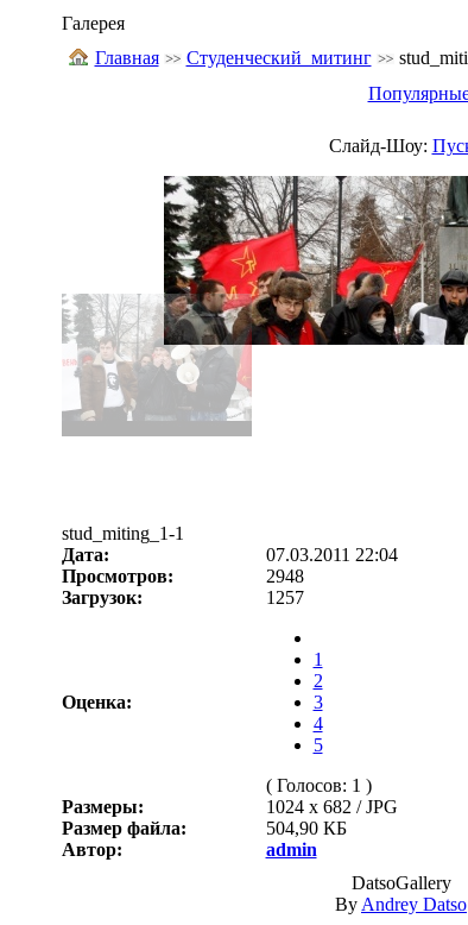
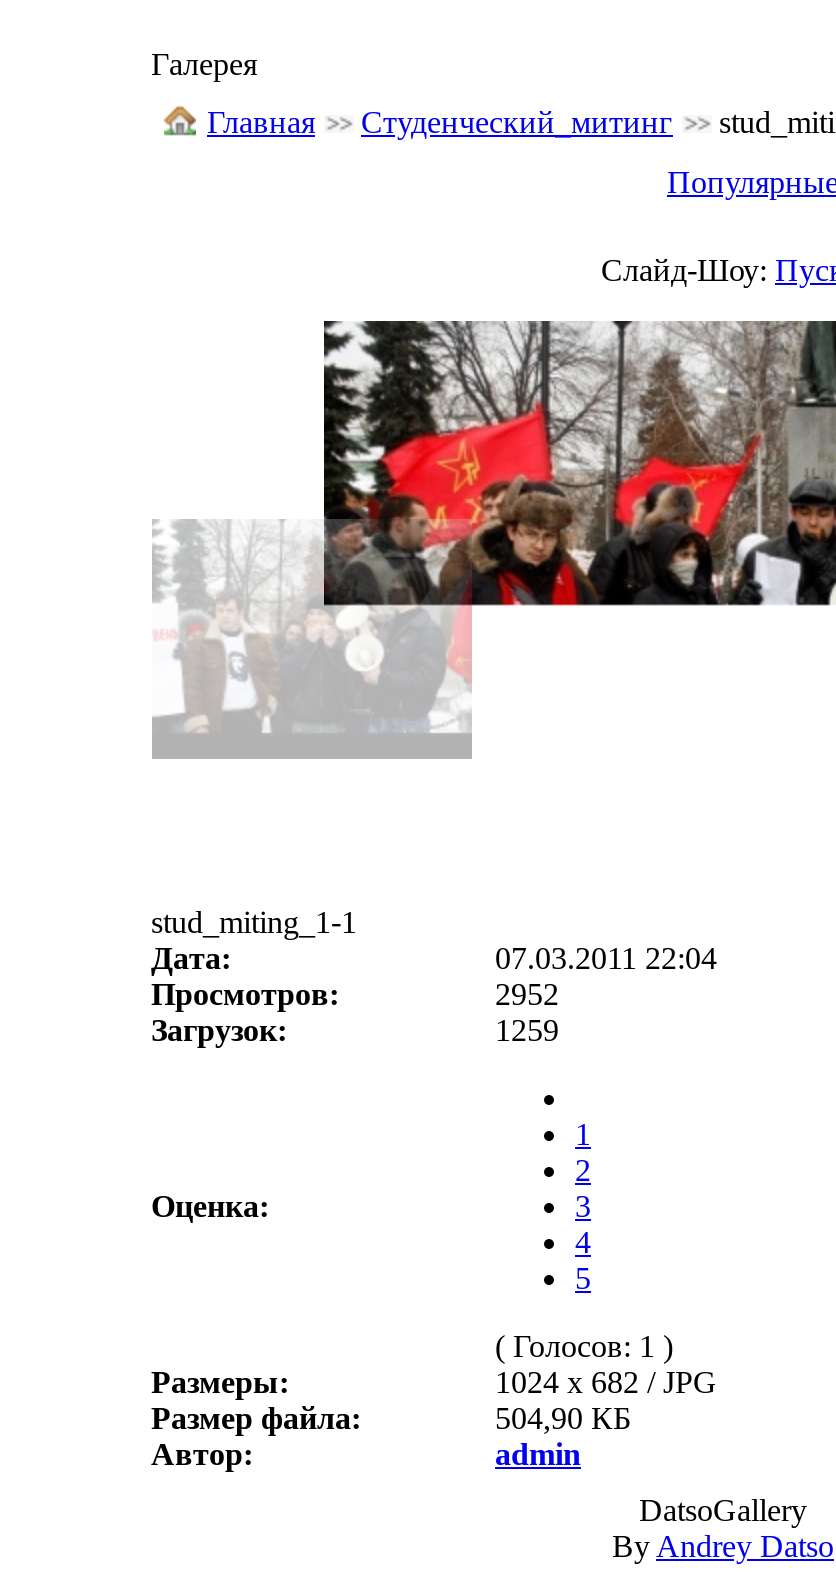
[265,566,303,586] 2948 -> [495,977,559,1011] 2952
[265,587,303,607] 1257 -> [495,1013,559,1047] 1259

